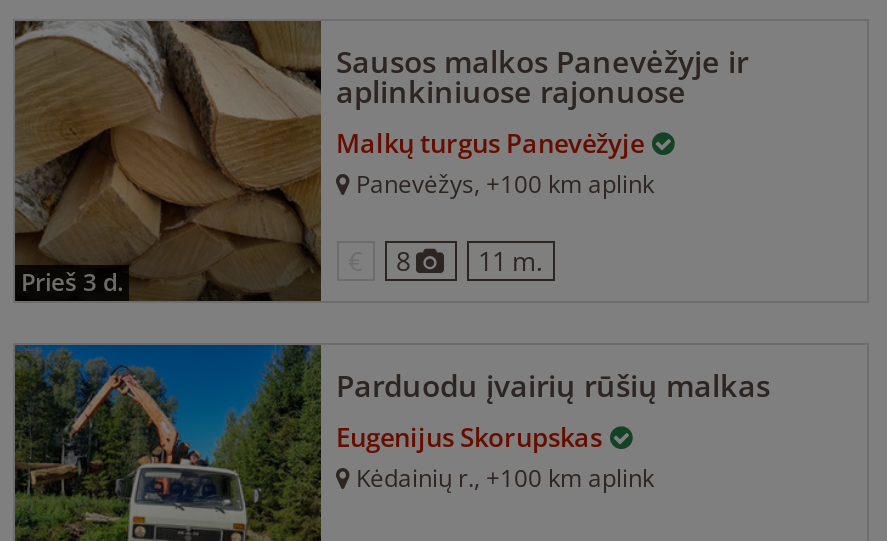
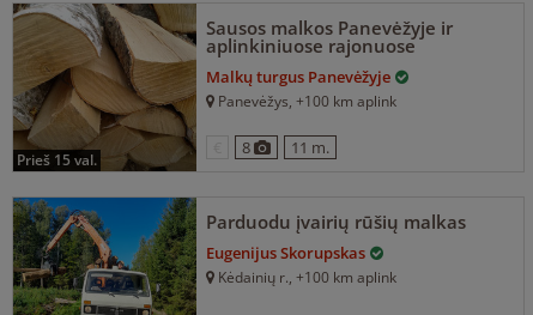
[35,266,123,300] prieš 3 d. -> [25,150,97,171] prieš 15 val.

